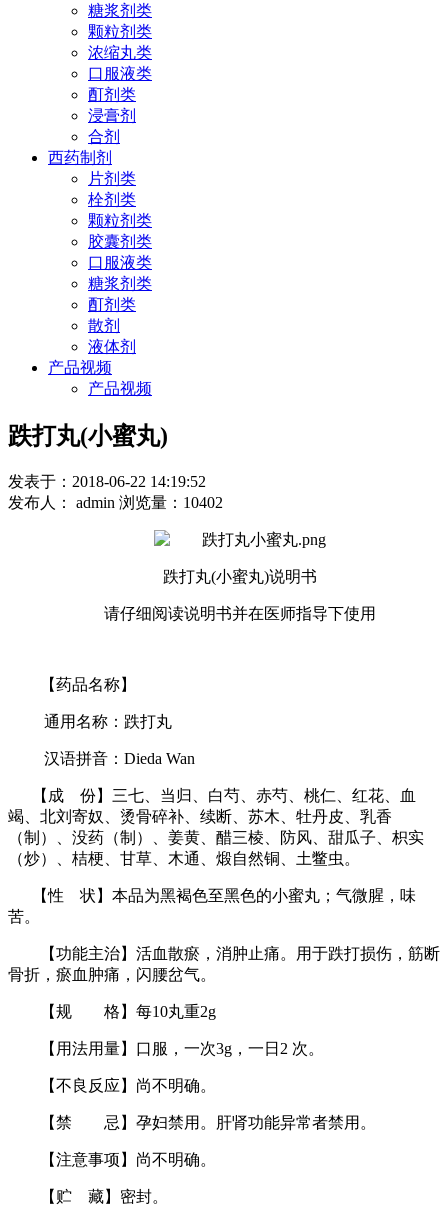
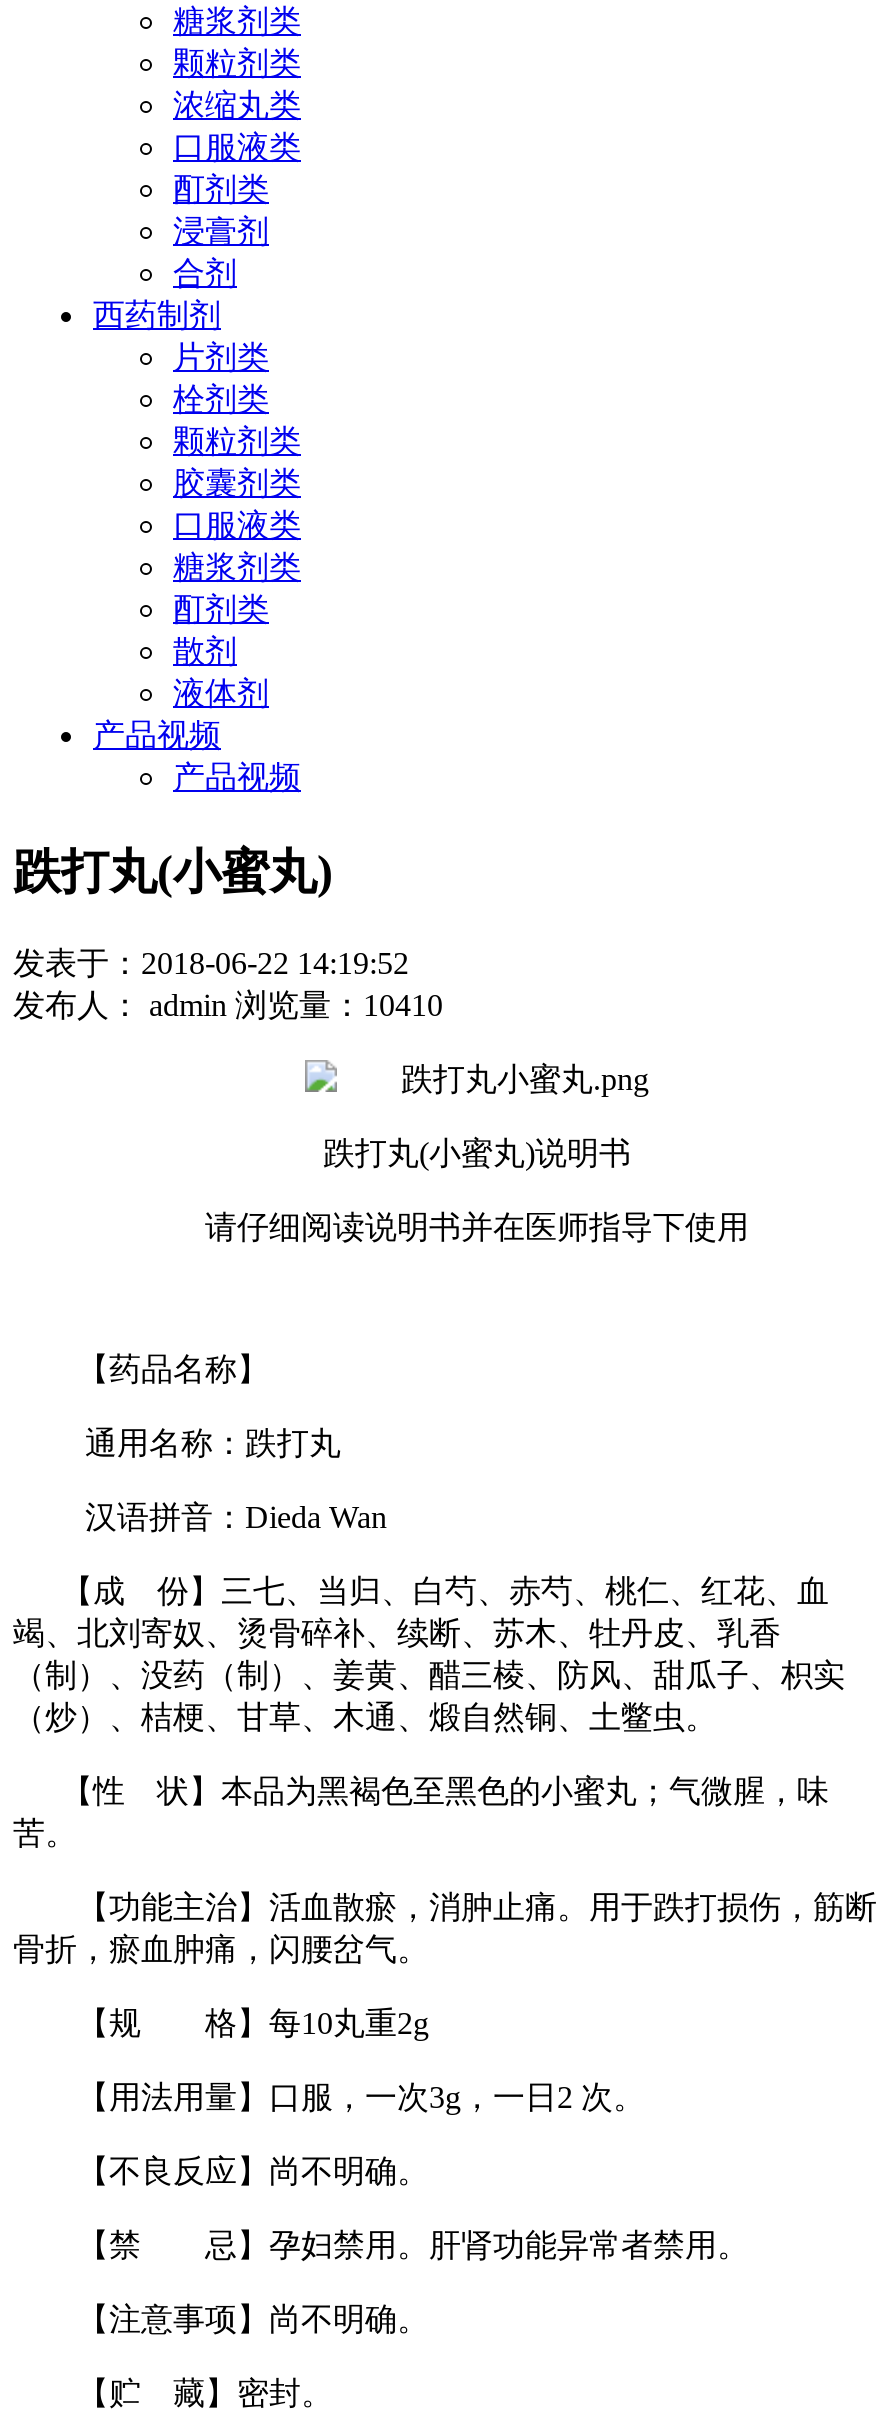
[8,494,223,511] 发布人： admin 浏览量：10402 -> [13,988,443,1022] 发布人： admin 浏览量：10410

